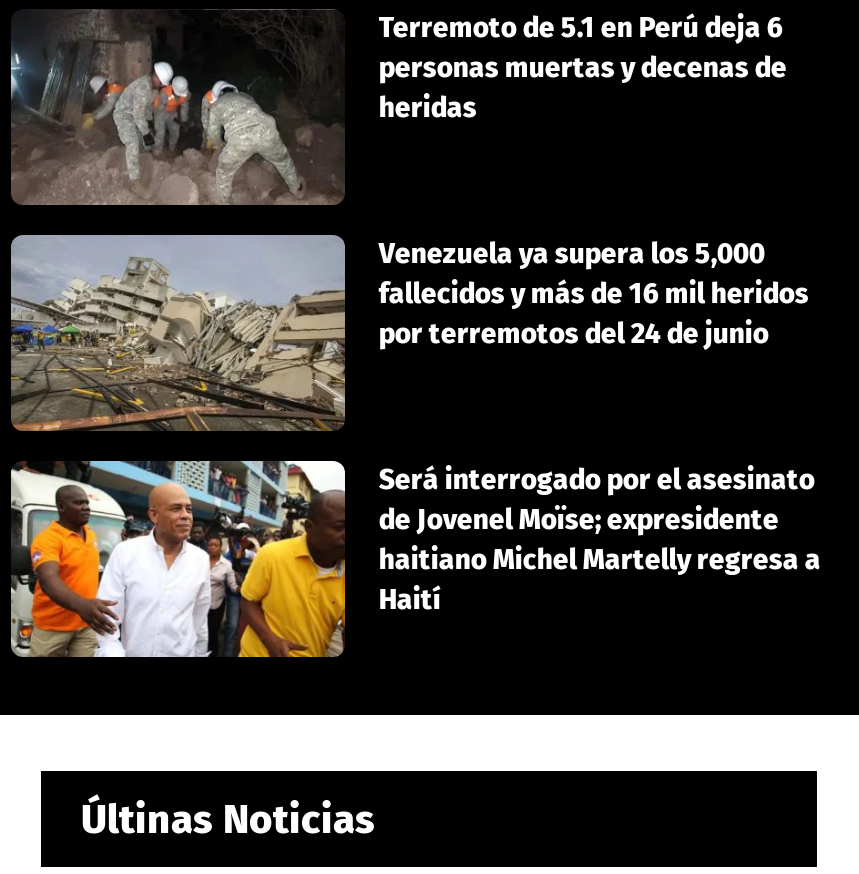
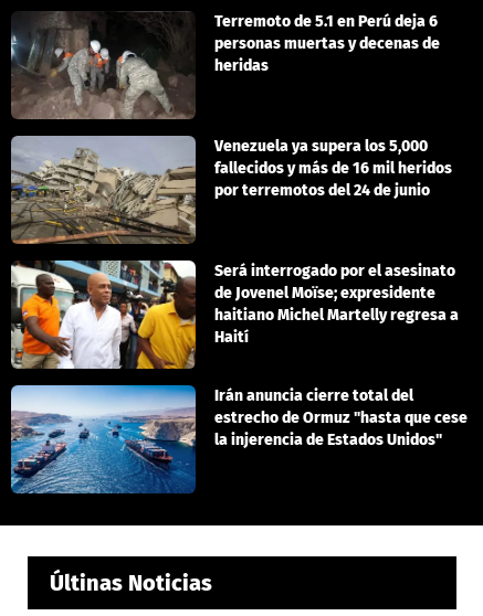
none -> [10,384,467,495] [image] | Irán anuncia cierre total del | estrecho de Ormuz "hasta que cese | la injerencia de Estados Unidos"

